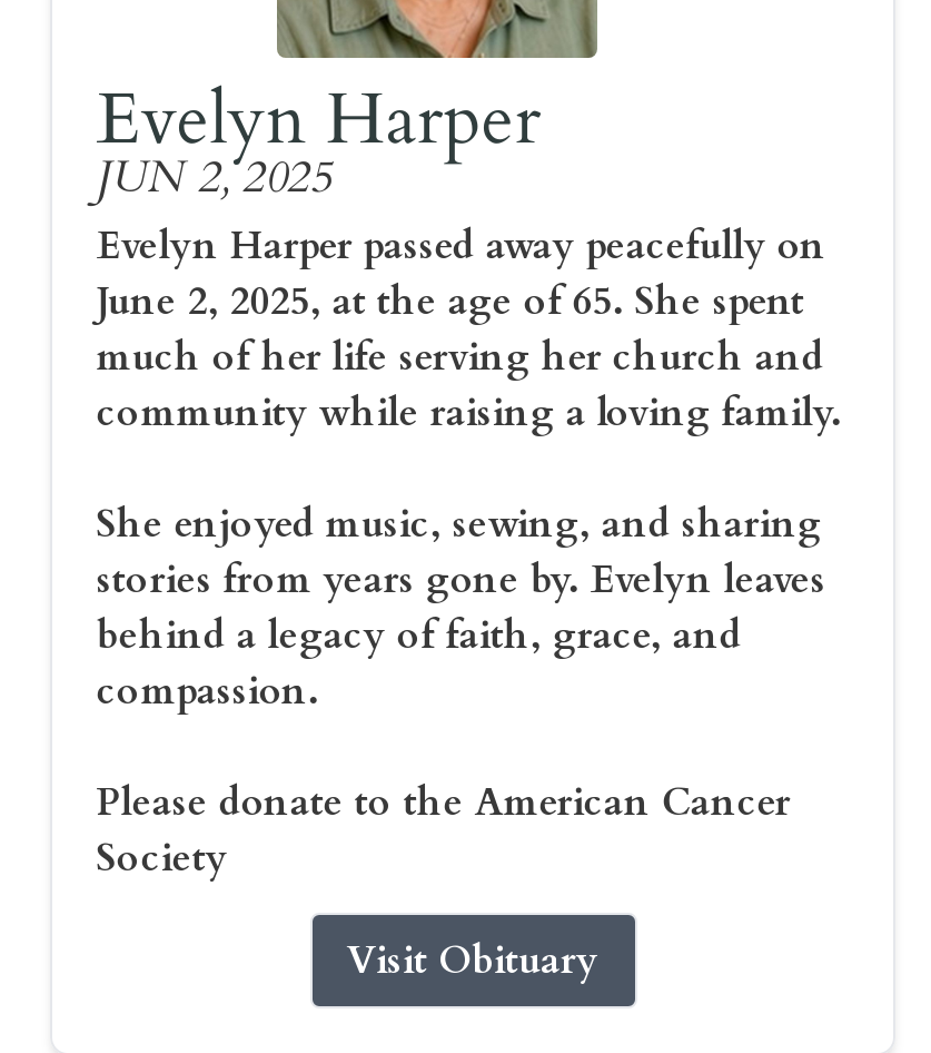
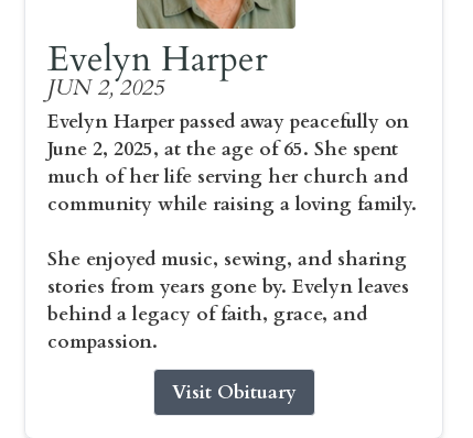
[97,777,791,884] Please donate to the American Cancer | Society -> none

